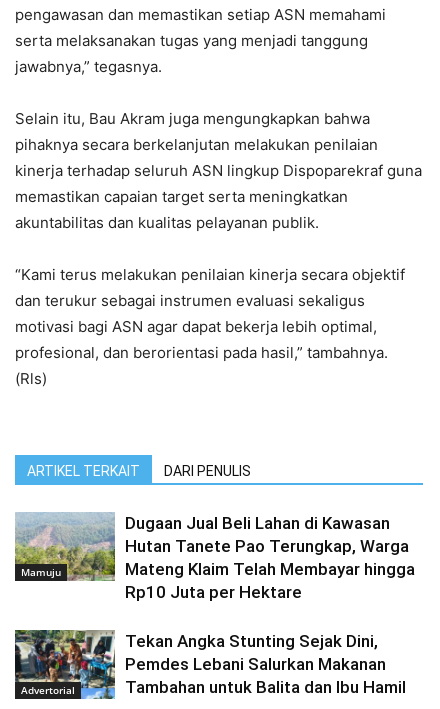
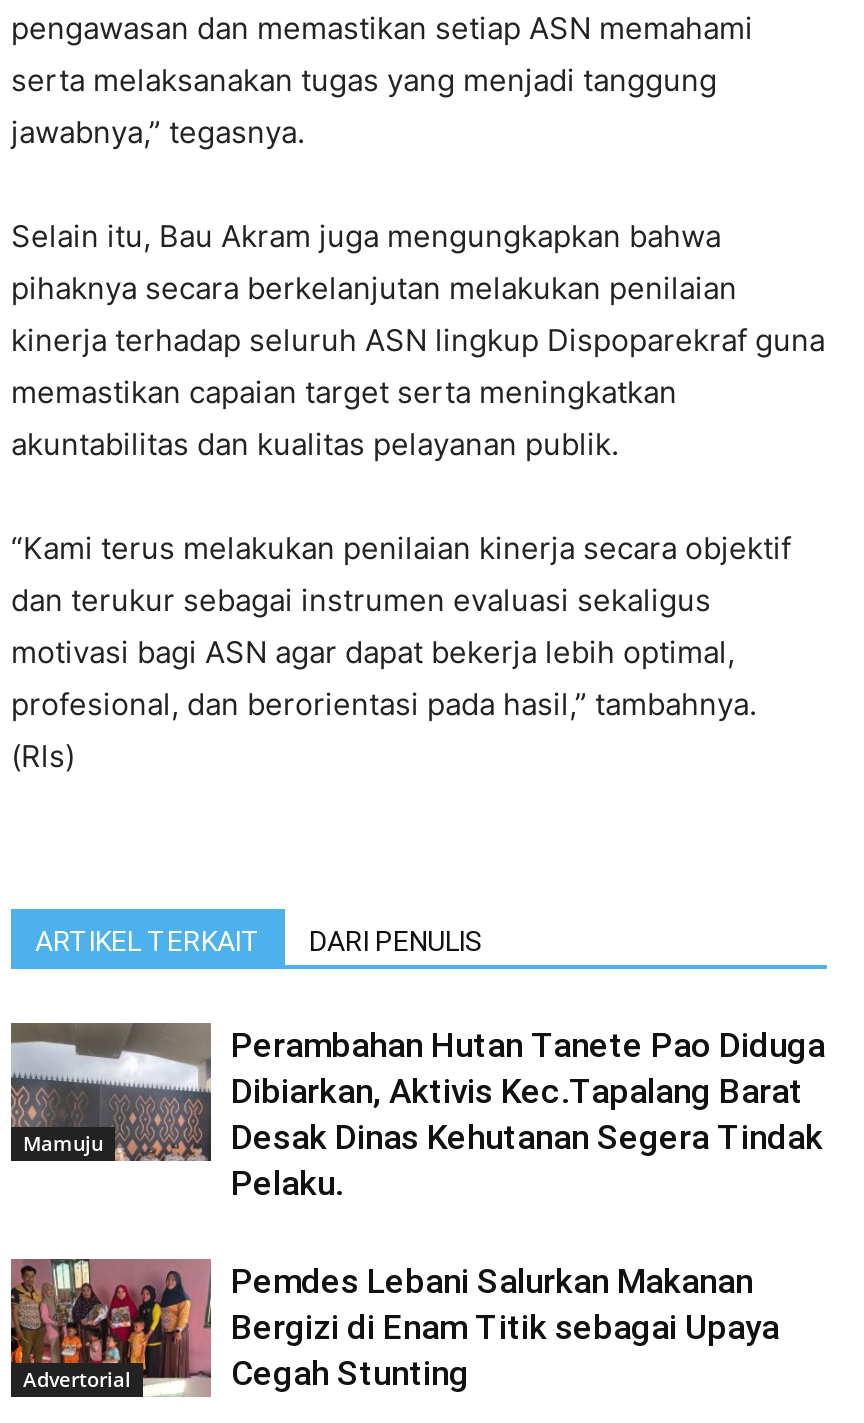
[14,512,415,602] [image] | Dugaan Jual Beli Lahan di Kawasan | Hutan Tanete Pao Terungkap, Warga | Mateng Klaim Telah Membayar hingga | Rp10 Juta per Hektare -> [11,1023,825,1203] [image] | Perambahan Hutan Tanete Pao Diduga | Dibiarkan, Aktivis Kec.Tapalang Barat | Desak Dinas Kehutanan Segera Tindak | Pelaku.
[14,629,406,699] [image] | Tambahan untuk Balita dan Ibu Hamil -> [9,1257,779,1397] [image] | Bergizi di Enam Titik sebagai Upaya | Cegah Stunting
[125,631,378,651] Tekan Angka Stunting Sejak Dini, -> none
moved [125,654,386,674] -> [231,1261,753,1301]: Pemdes Lebani Salurkan Makanan

